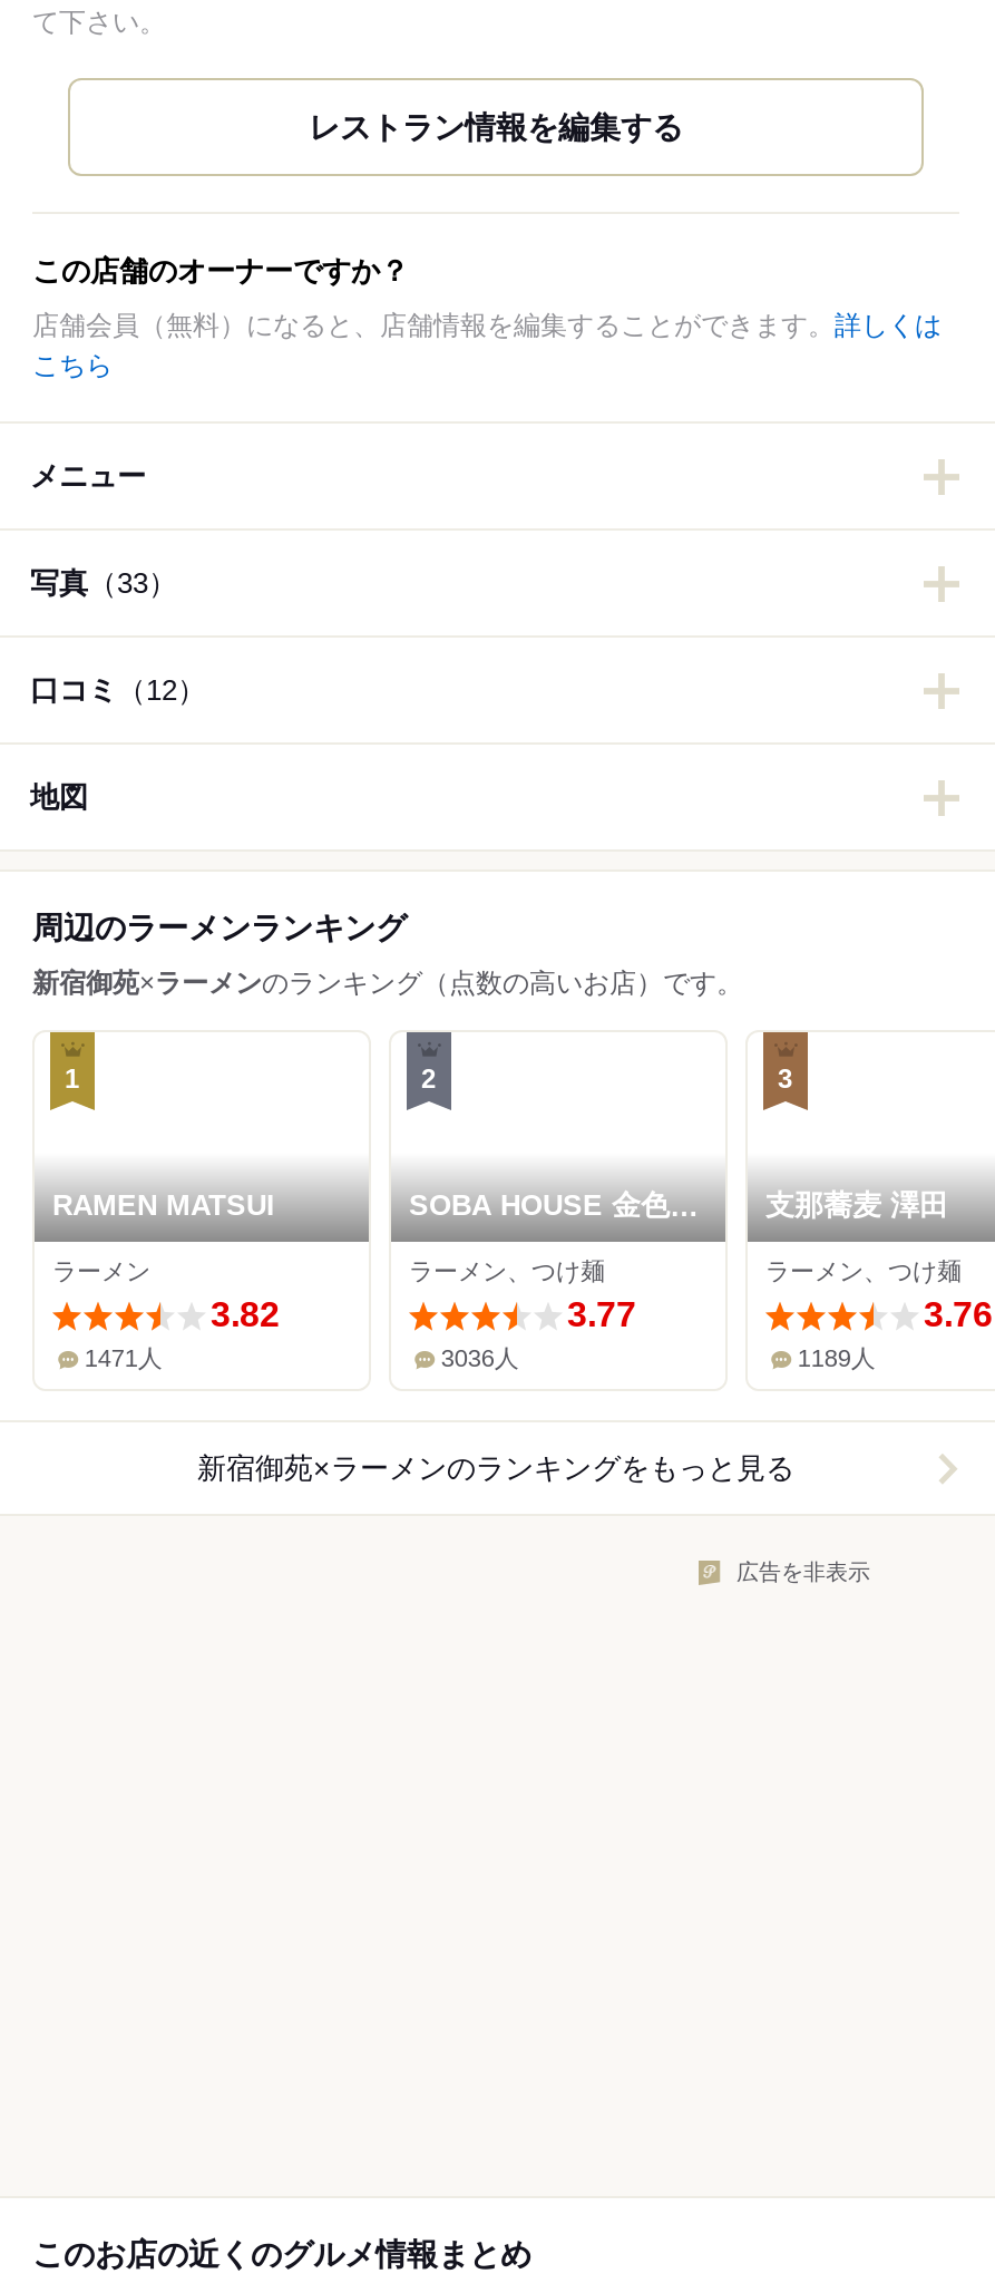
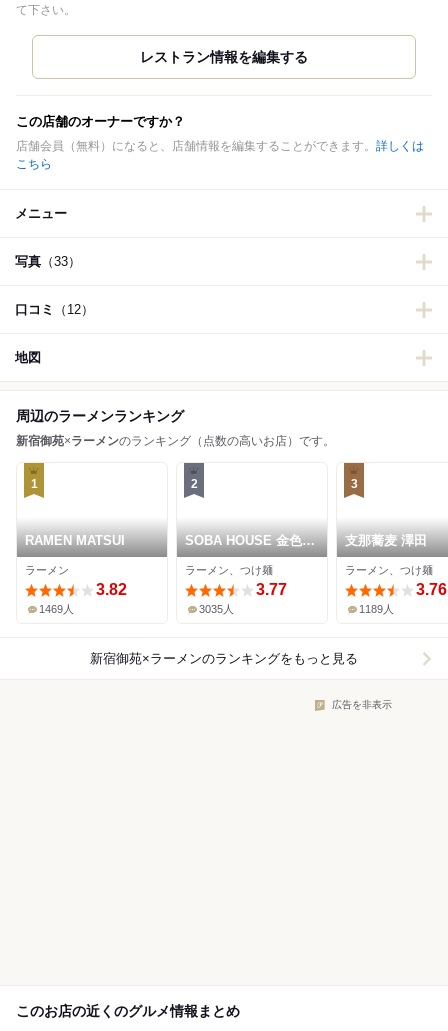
[84,1345,162,1372] 1471人 -> [39,603,74,615] 1469人
[441,1345,519,1372] 3036人 -> [199,603,234,615] 3035人

